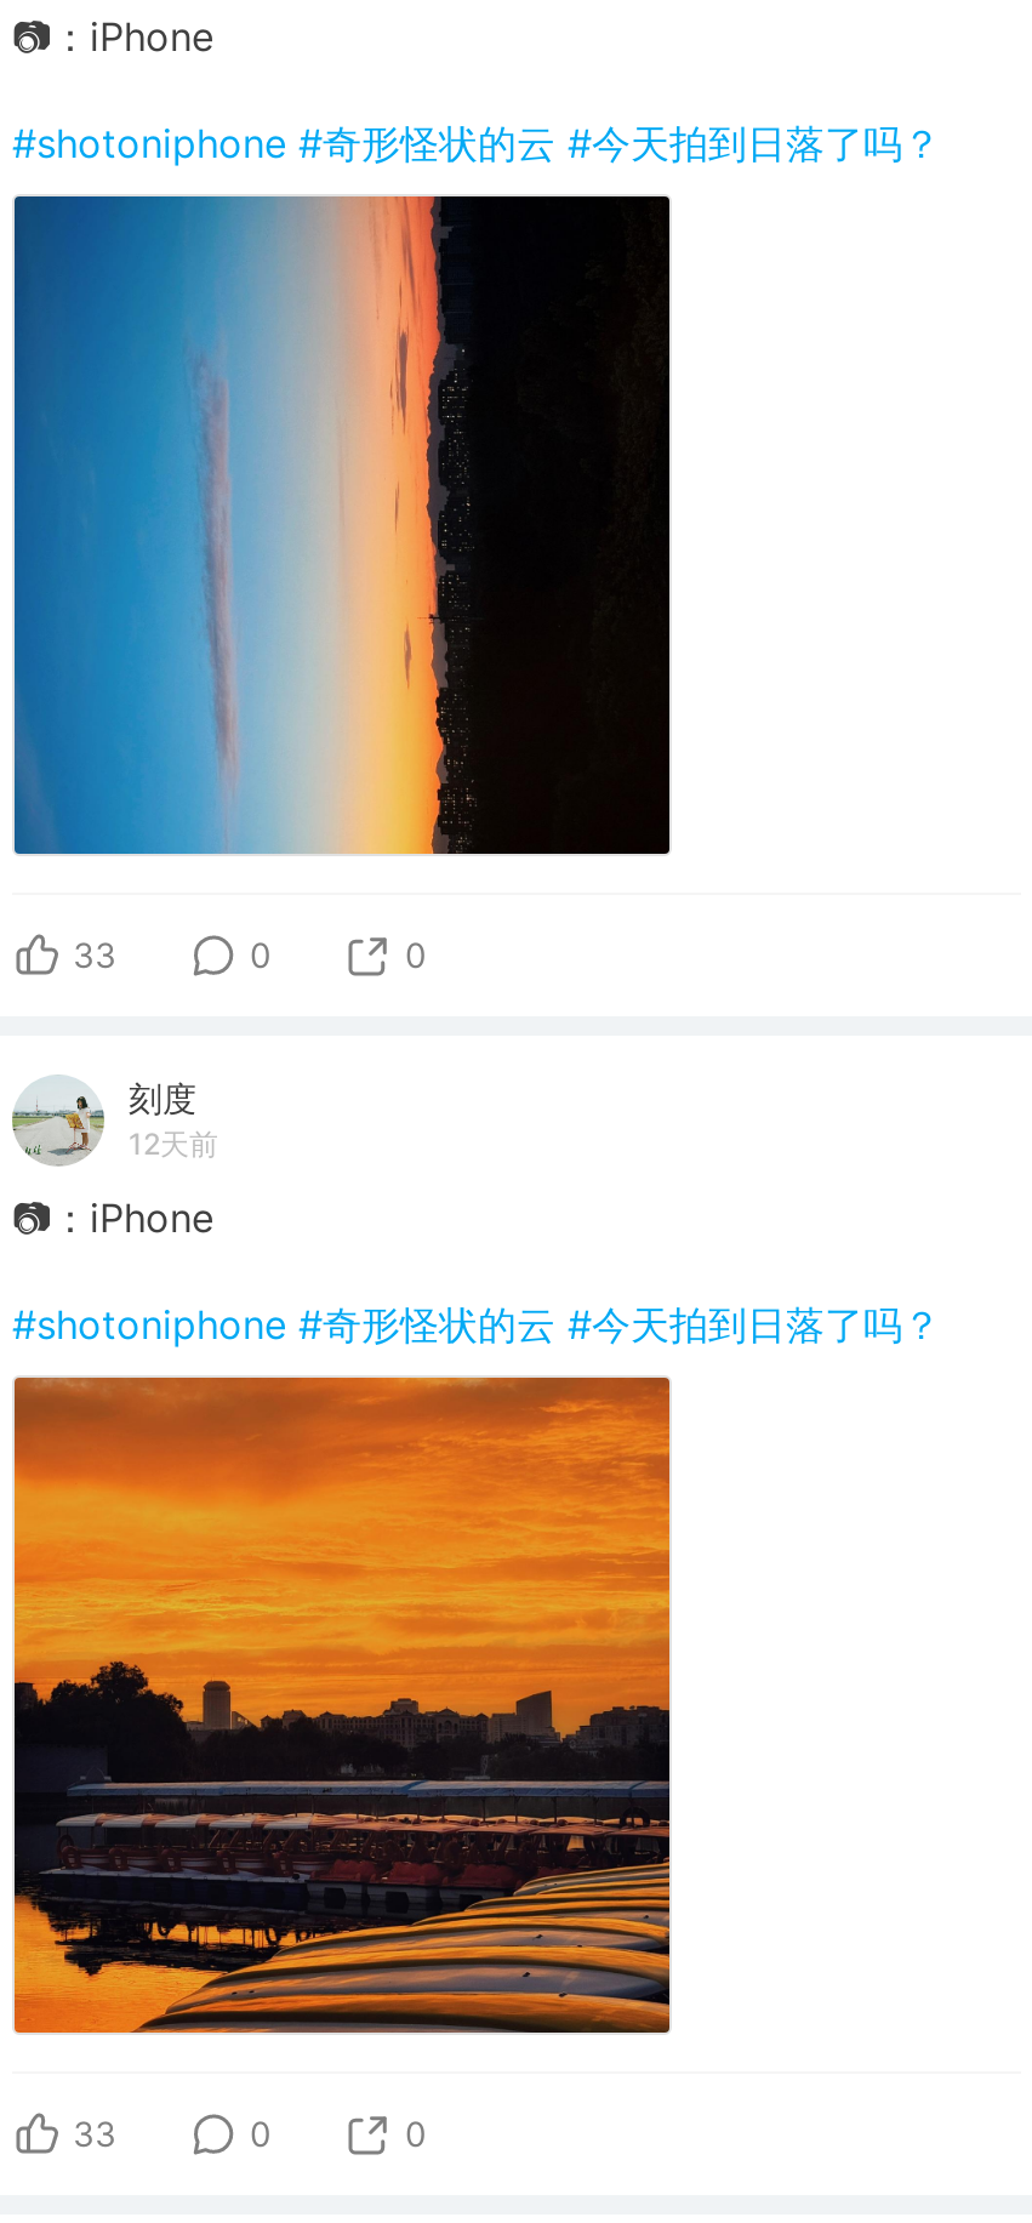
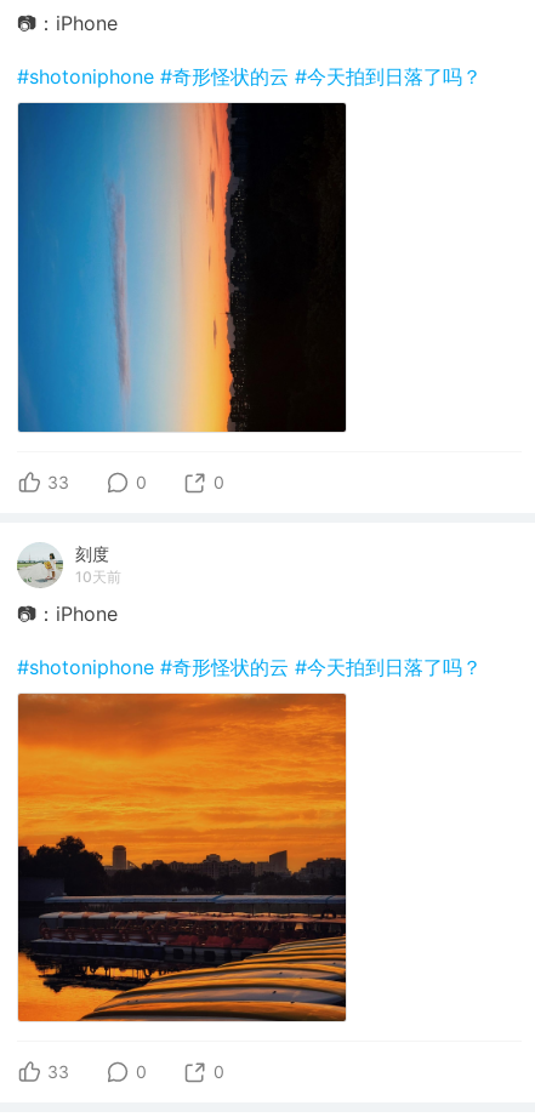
[129,1125,218,1162] 12天前 -> [75,568,121,586] 10天前

